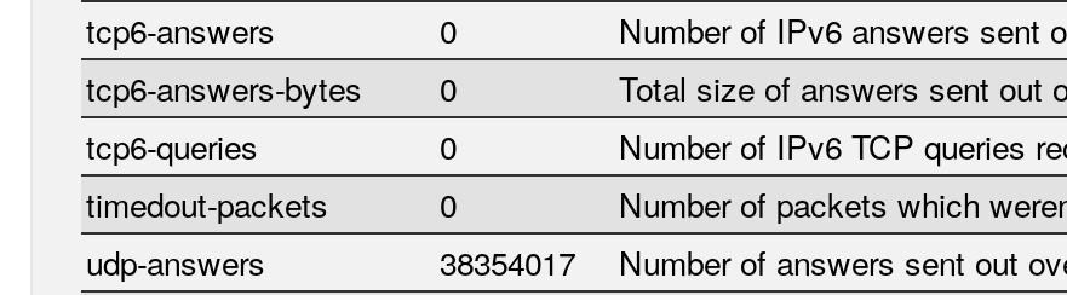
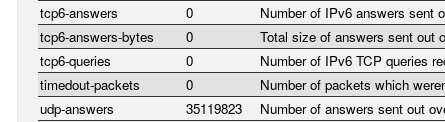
[440,240,575,286] 38354017 -> [186,99,242,118] 35119823

